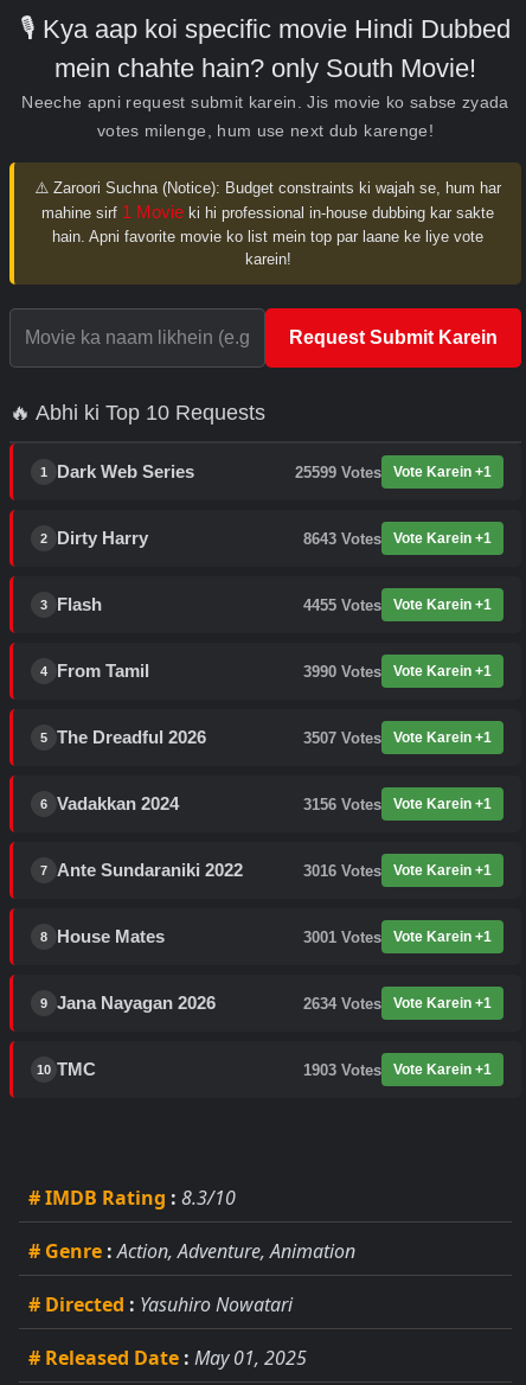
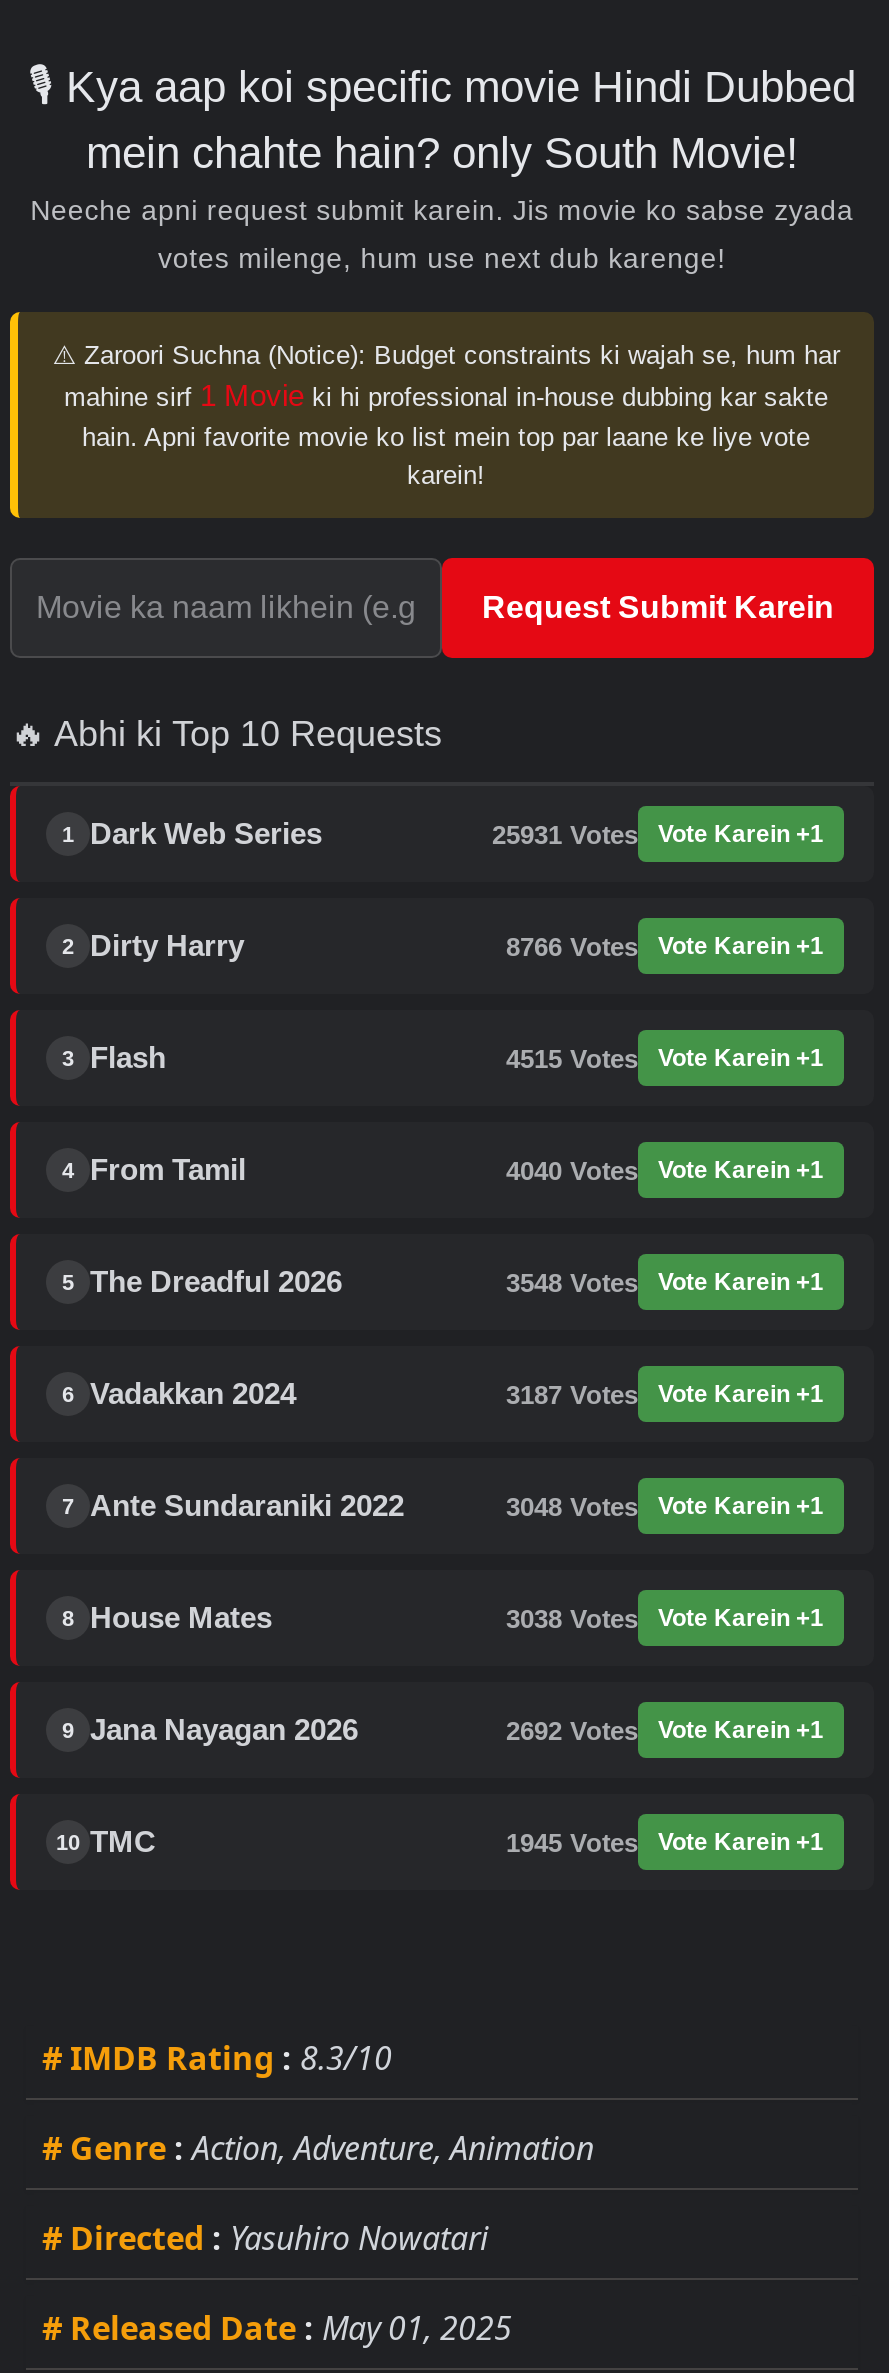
[295,463,492,481] 25599 Votes Vote Karein +1 -> [492,819,824,849] 25931 Votes Vote Karein +1
[303,529,492,547] 8643 Votes Vote Karein +1 -> [506,931,824,961] 8766 Votes Vote Karein +1
[303,596,492,614] 4455 Votes Vote Karein +1 -> [506,1043,824,1073] 4515 Votes Vote Karein +1
[303,662,492,680] 3990 Votes Vote Karein +1 -> [506,1155,824,1185] 4040 Votes Vote Karein +1
[303,729,492,746] 3507 Votes Vote Karein +1 -> [506,1267,824,1297] 3548 Votes Vote Karein +1
[303,795,492,813] 3156 Votes Vote Karein +1 -> [506,1379,824,1409] 3187 Votes Vote Karein +1
[303,861,492,879] 3016 Votes Vote Karein +1 -> [506,1491,824,1521] 3048 Votes Vote Karein +1
[303,928,492,946] 3001 Votes Vote Karein +1 -> [506,1603,824,1633] 3038 Votes Vote Karein +1
[303,994,492,1012] 2634 Votes Vote Karein +1 -> [506,1715,824,1745] 2692 Votes Vote Karein +1
[303,1061,492,1078] 1903 Votes Vote Karein +1 -> [506,1827,824,1857] 1945 Votes Vote Karein +1

